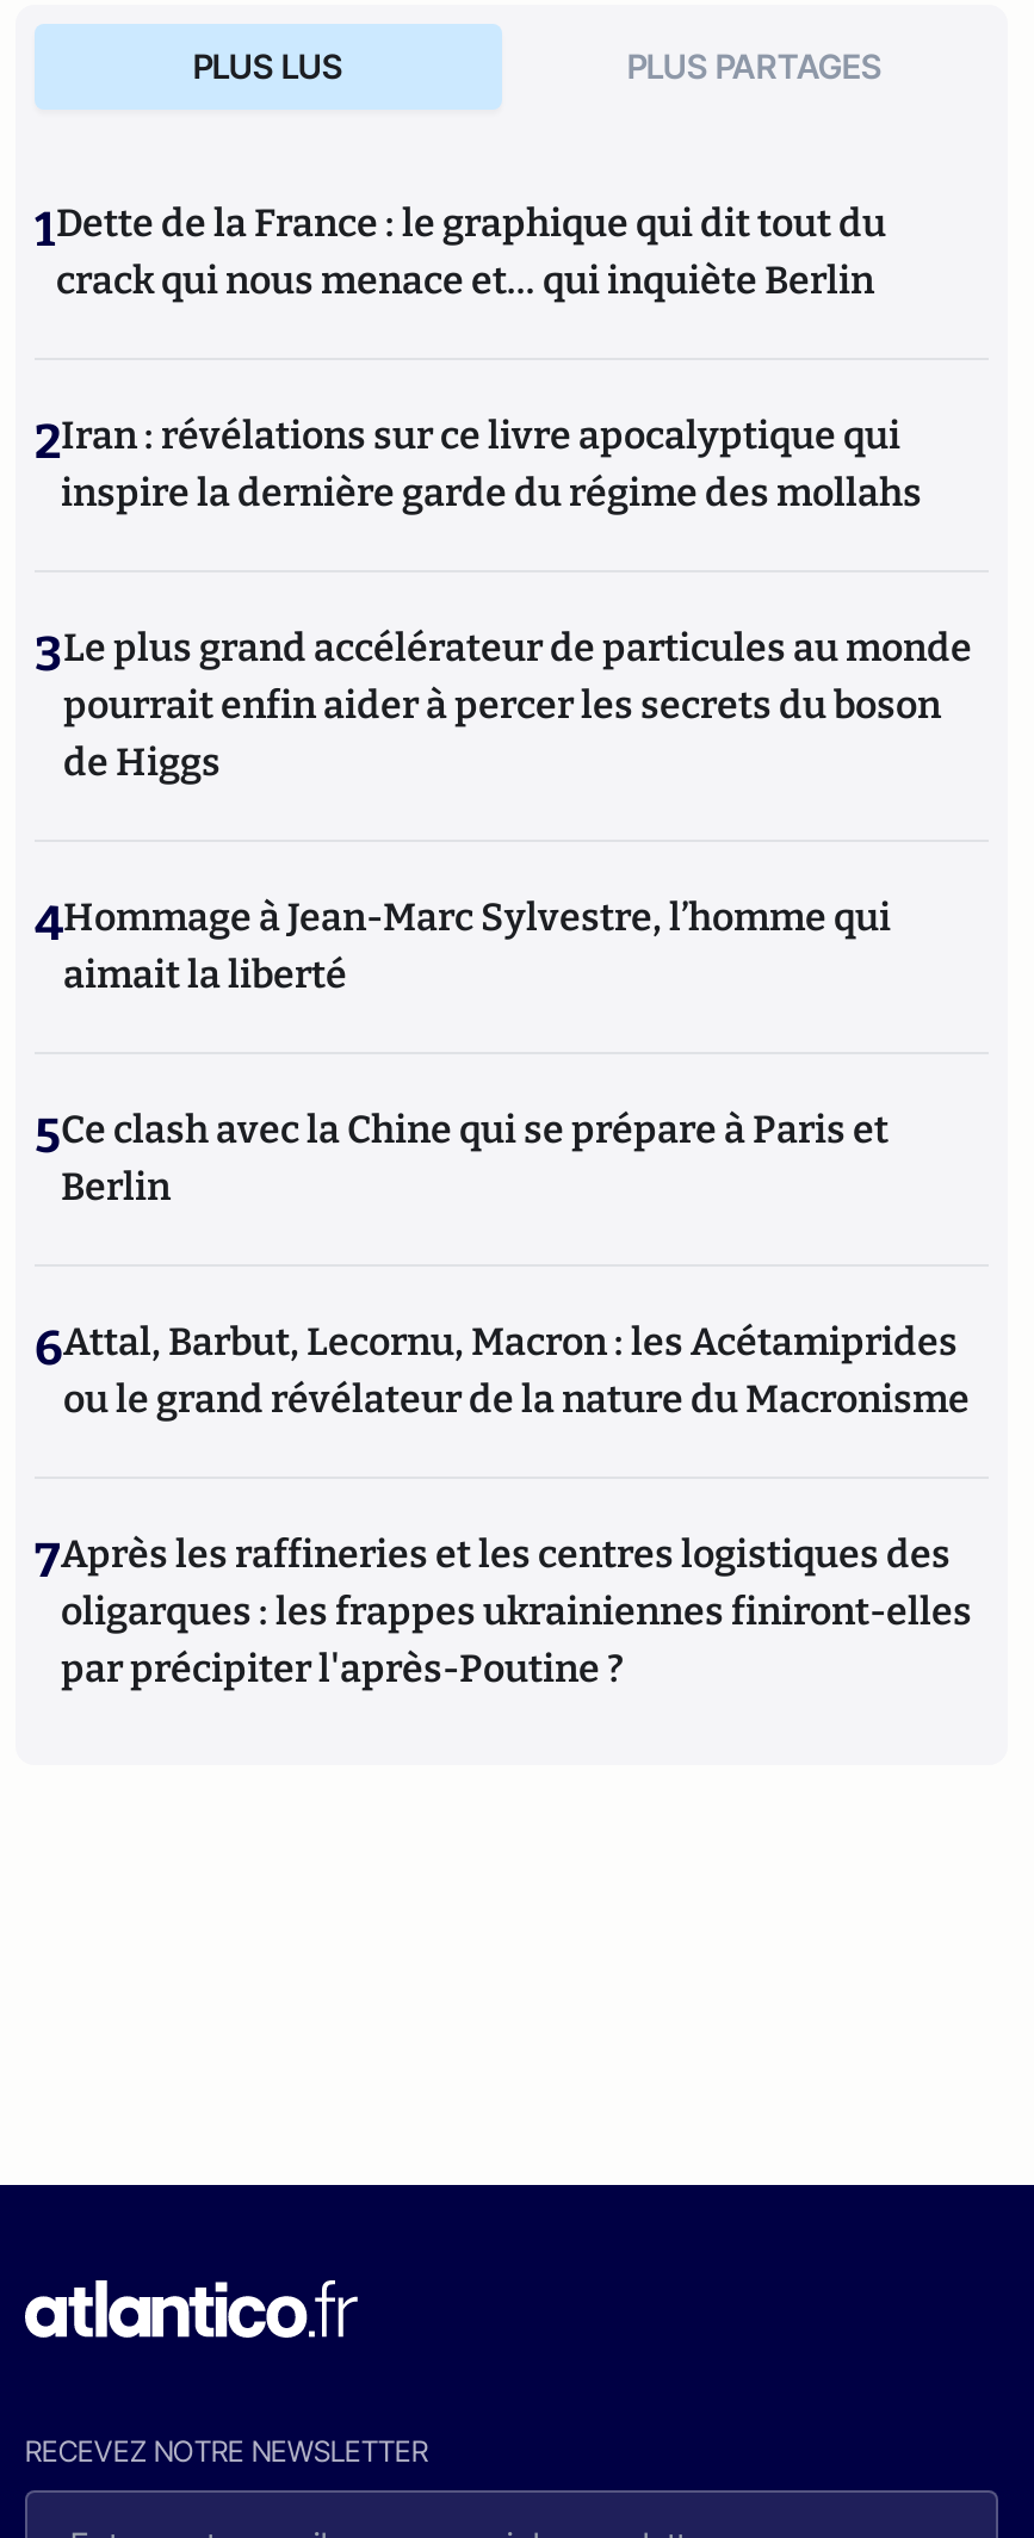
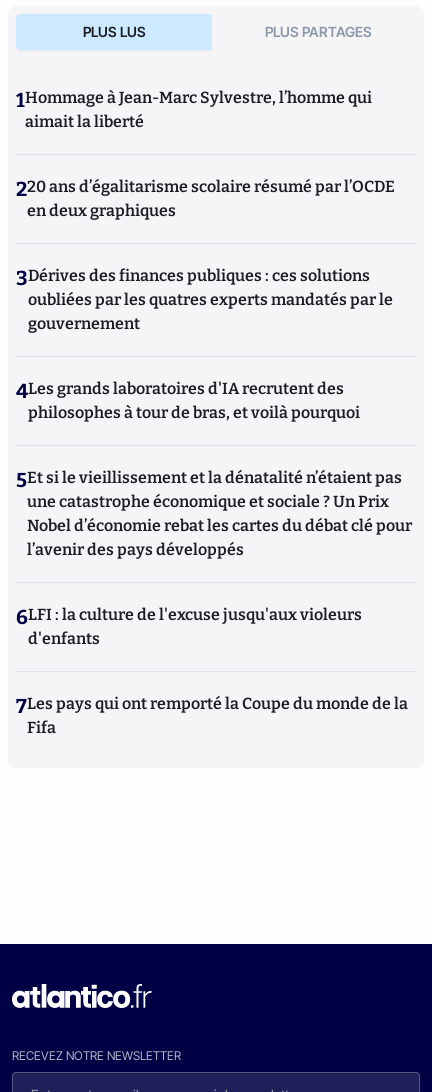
[35,200,972,952] 1Dette de la France : le graphique qui dit tout du | crack qui nous menace et… qui inquiète Berlin | 2Iran : révélations sur ce livre apocalyptique qui | inspire la dernière garde du régime des mollahs | 3Le plus grand accélérateur de particules au monde | pourrait enfin aider à percer les secrets du boson | de Higgs | 4Hommage à Jean-Marc Sylvestre, l’homme qui -> [16,88,372,112] 1Hommage à Jean-Marc Sylvestre, l’homme qui
moved [63,952,347,997] -> [25,112,144,131]: aimait la liberté
[35,1107,972,1691] 5Ce clash avec la Chine qui se prépare à Paris et | Berlin | 6Attal, Barbut, Lecornu, Macron : les Acétamiprides | ou le grand révélateur de la nature du Macronisme | 7Après les raffineries et les centres logistiques des | oligarques : les frappes ukrainiennes finiront-elles | par précipiter l'après-Poutine ? -> [16,177,412,737] 220 ans d’égalitarisme scolaire résumé par l’OCDE | en deux graphiques | 3Dérives des finances publiques : ces solutions | oubliées par les quatres experts mandatés par le | gouvernement | 4Les grands laboratoires d'IA recrutent des | philosophes à tour de bras, et voilà pourquoi | 5Et si le vieillissement et la dénatalité n’étaient pas | une catastrophe économique et sociale ? Un Prix | Nobel d’économie rebat les cartes du débat clé pour | l’avenir des pays développés | 6LFI : la culture de l'excuse jusqu'aux violeurs | d'enfants | 7Les pays qui ont remporté la Coupe du monde de la | Fifa

